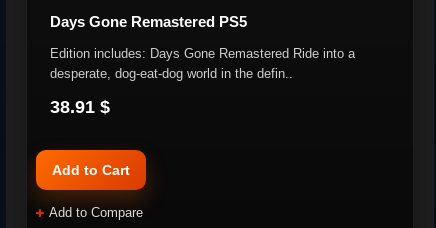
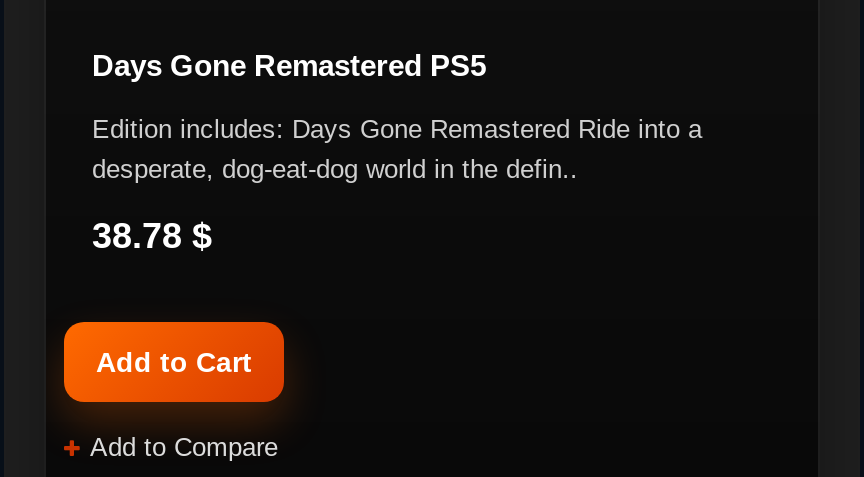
[50,97,110,117] 38.91 $ -> [92,217,212,257] 38.78 $

